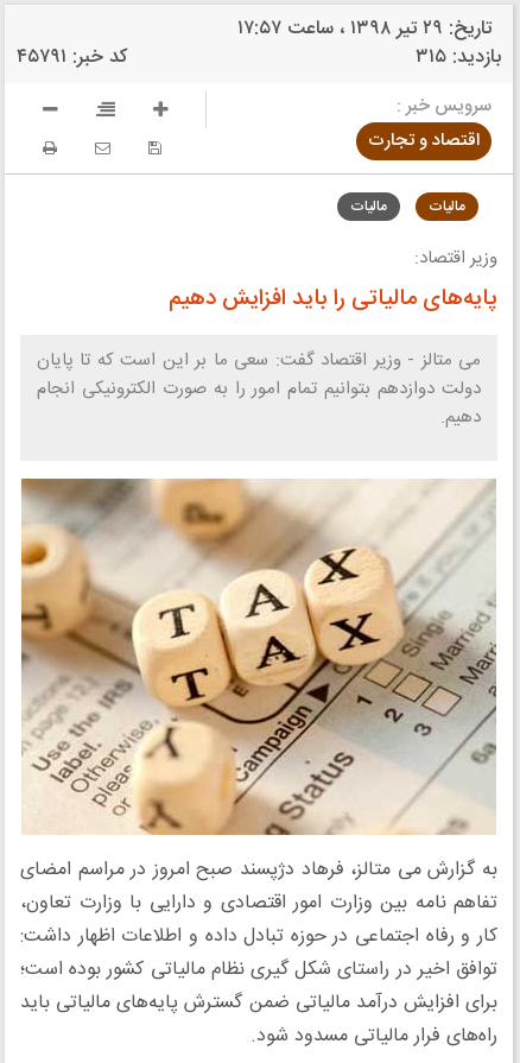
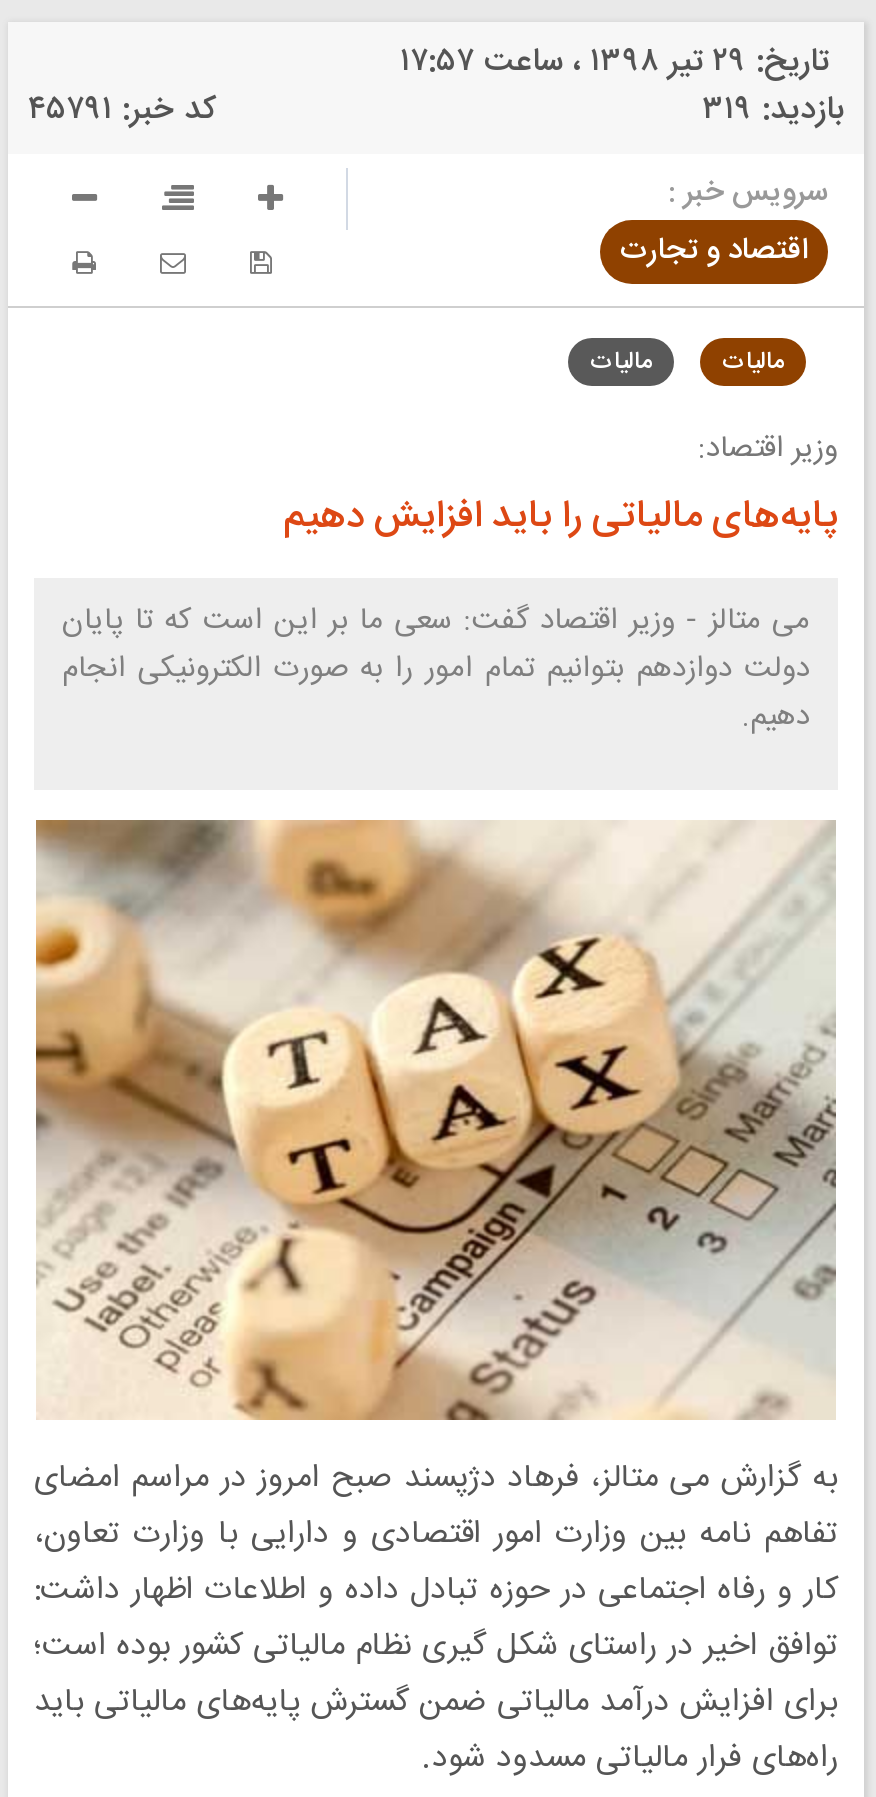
[416,42,501,74] بازدید: ۳۱۵ -> [702,84,844,138] بازدید: ۳۱۹

